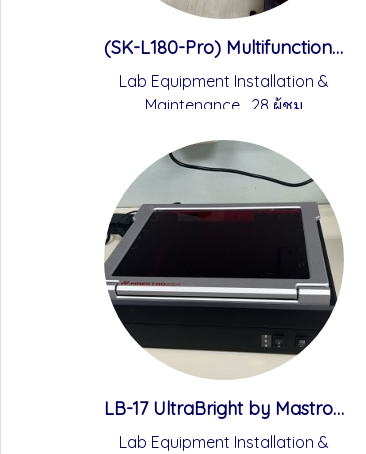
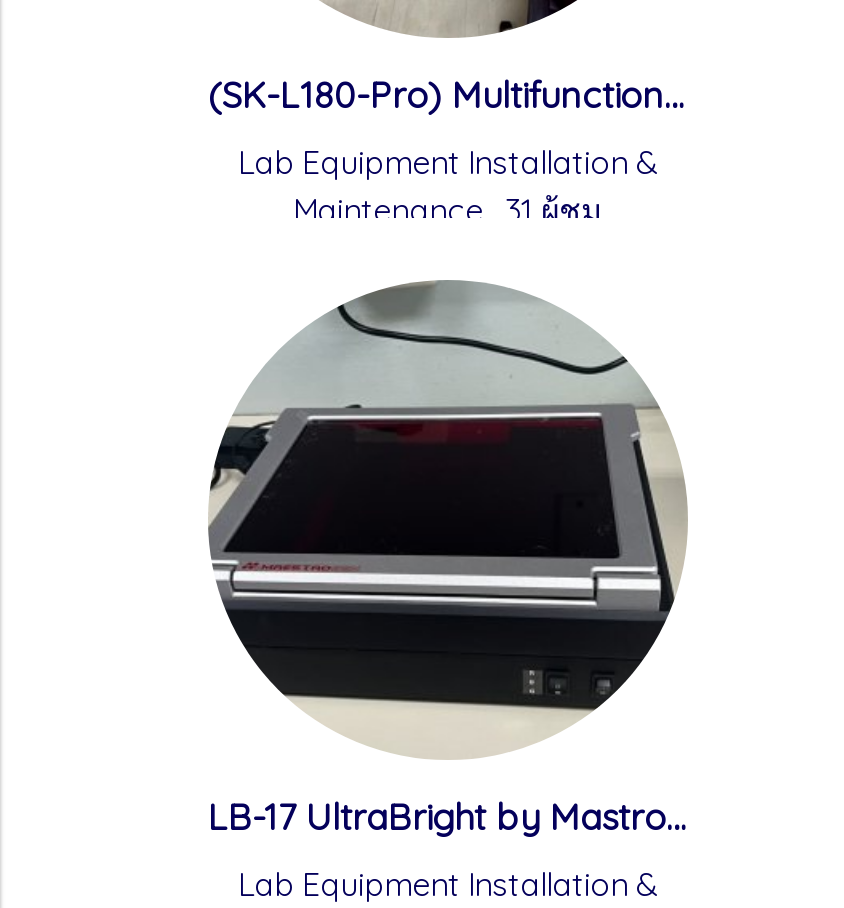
[144,95,303,115] Maintenance, 28 ผู้ชม -> [293,190,603,230] Maintenance, 31 ผู้ชม

